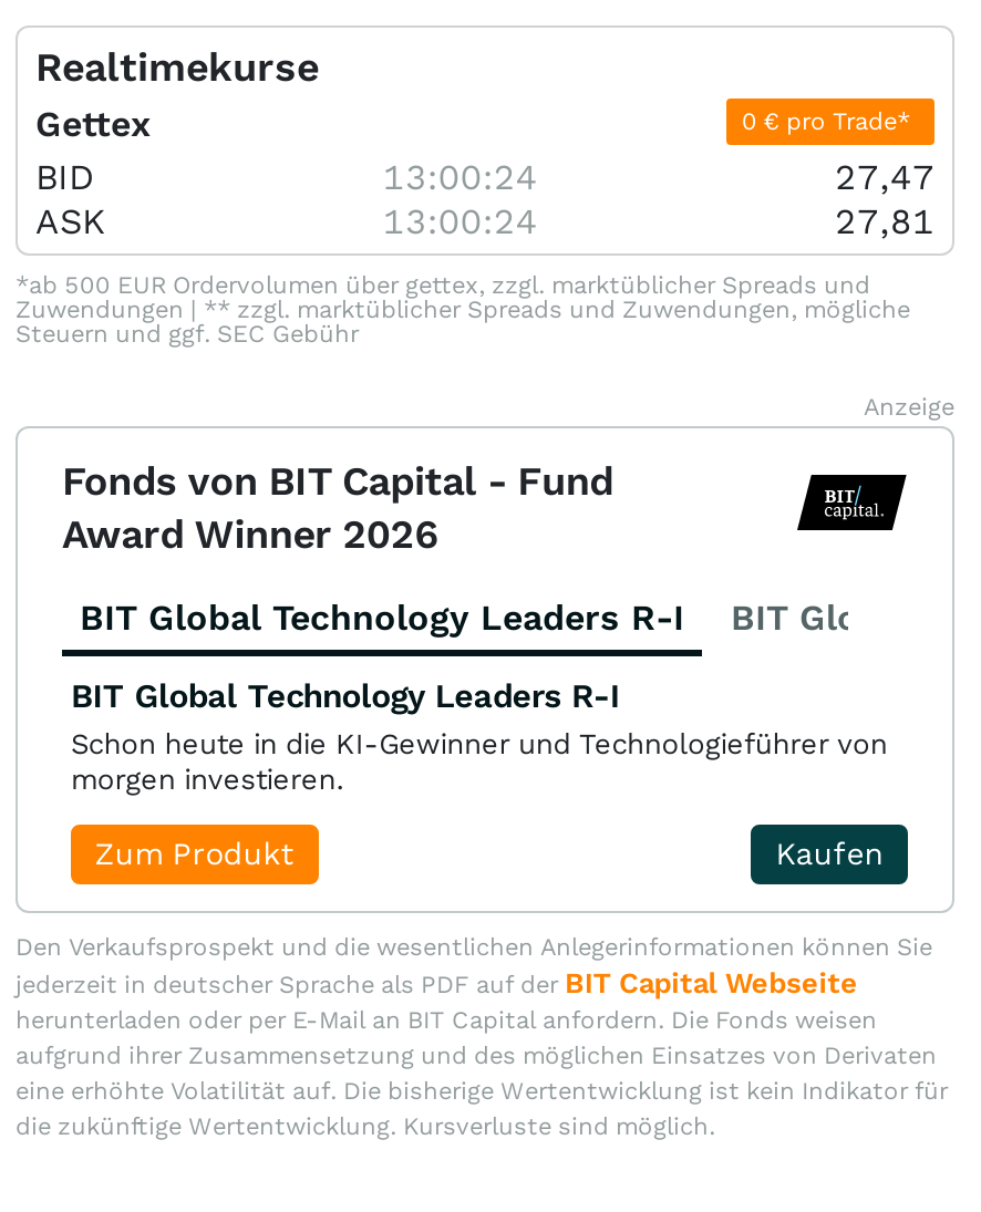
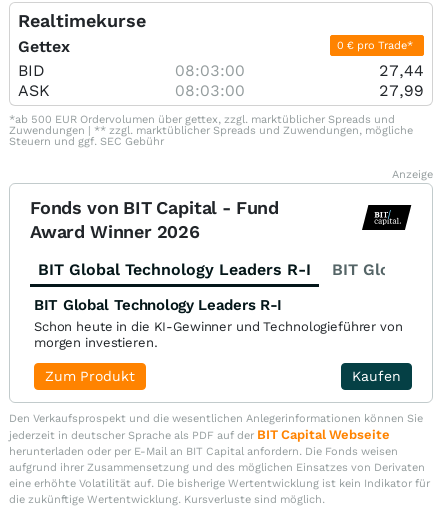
[383,157,538,199] 13:00:24 -> [175,61,245,80] 08:03:00
[835,157,934,199] 27,47 -> [379,61,424,80] 27,44
[383,200,538,242] 13:00:24 -> [175,81,245,100] 08:03:00
[835,200,934,242] 27,81 -> [379,81,424,100] 27,99

